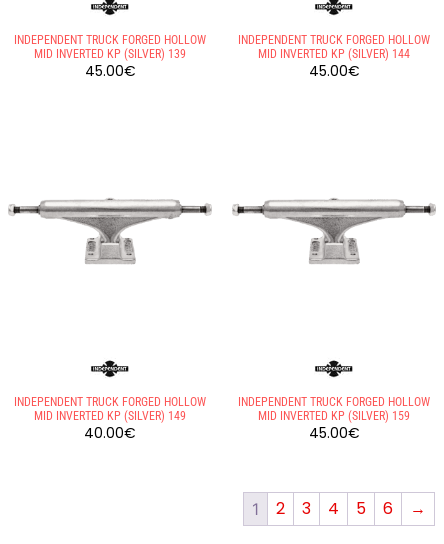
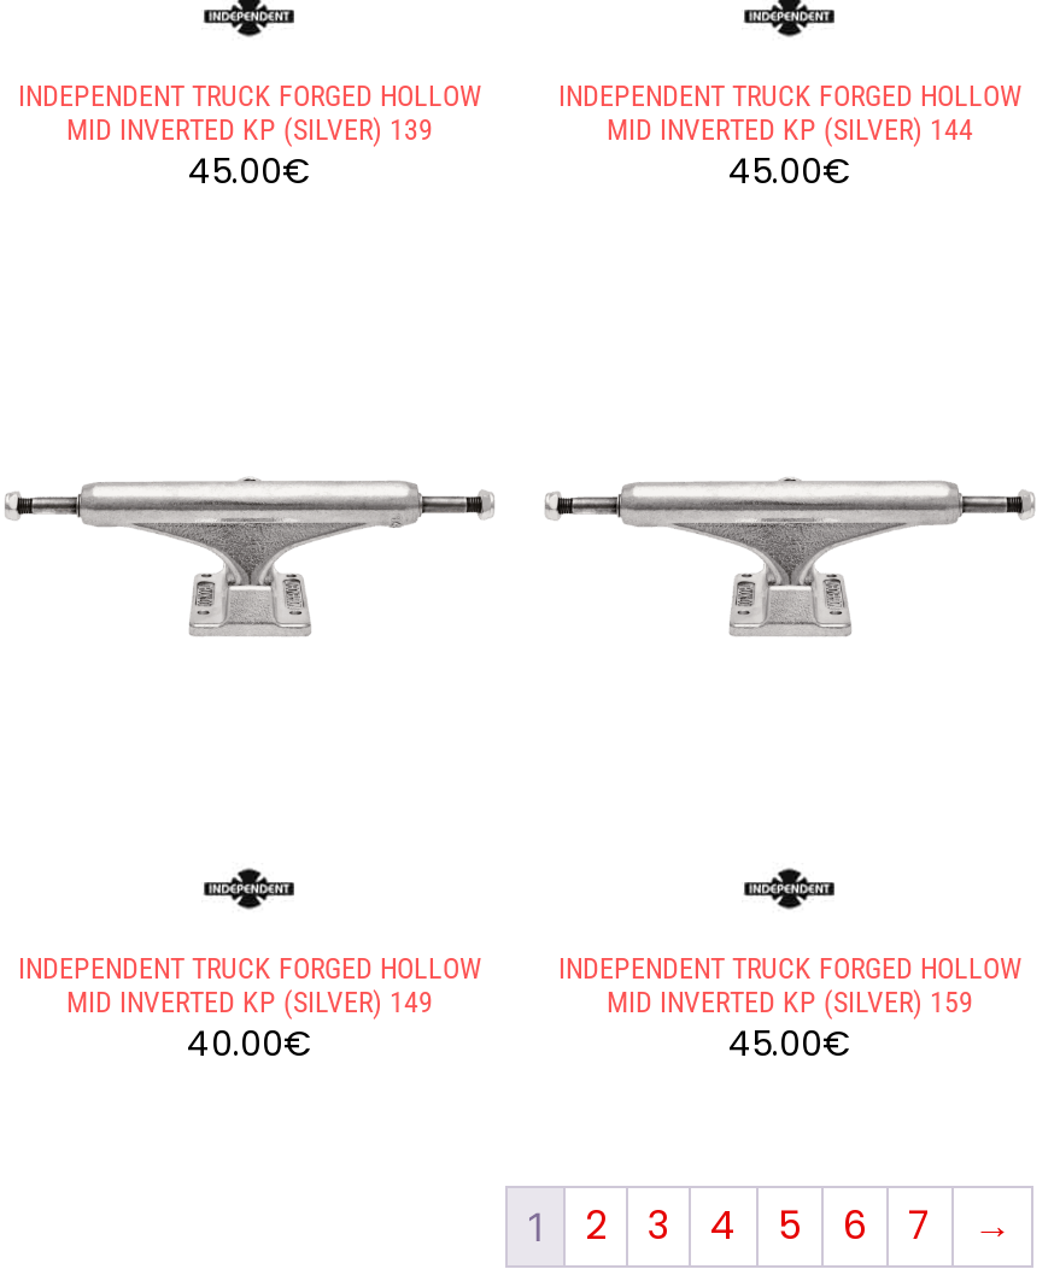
none -> [908,1199,932,1254] 7

